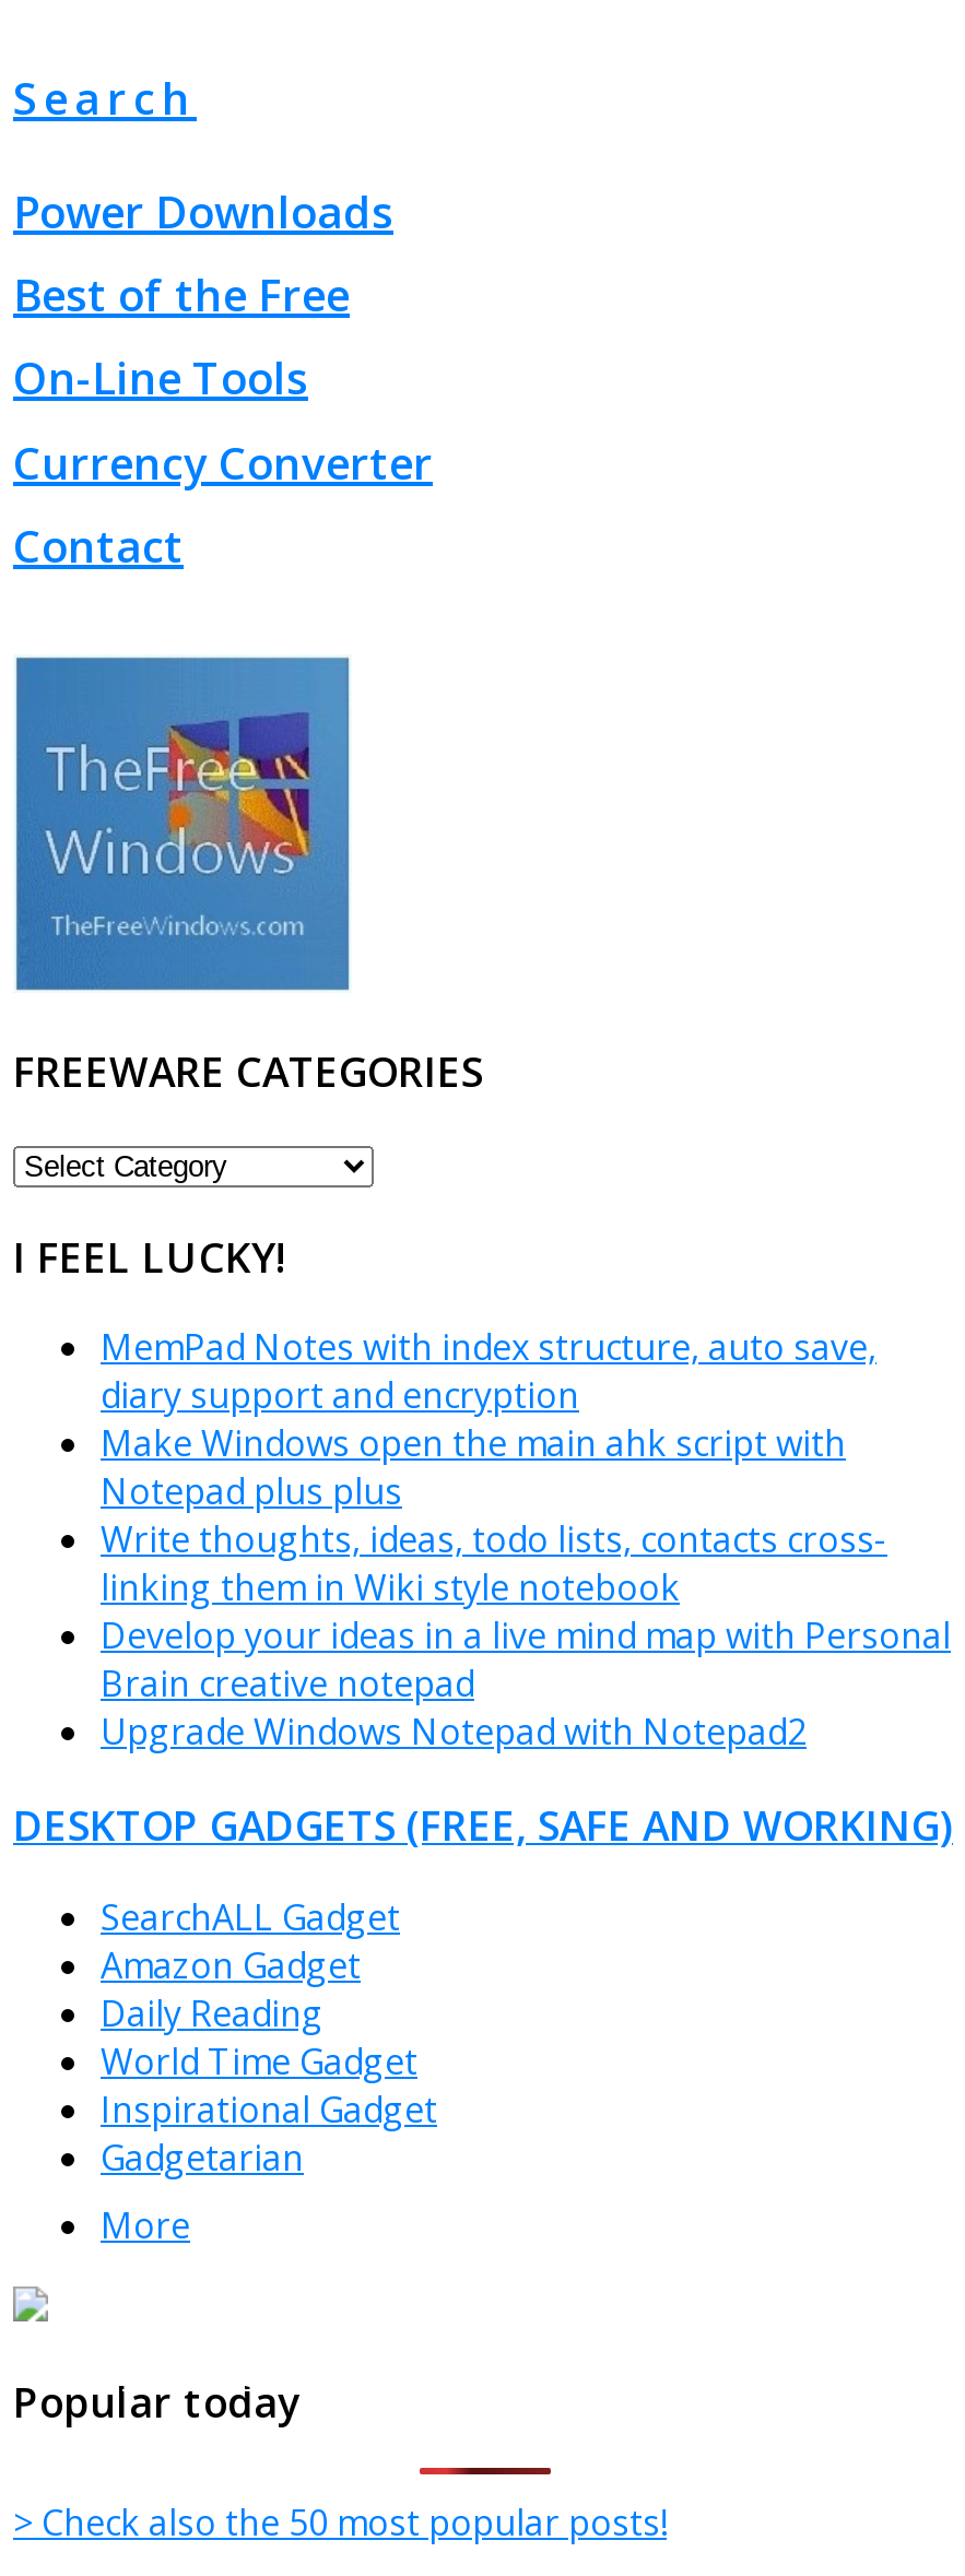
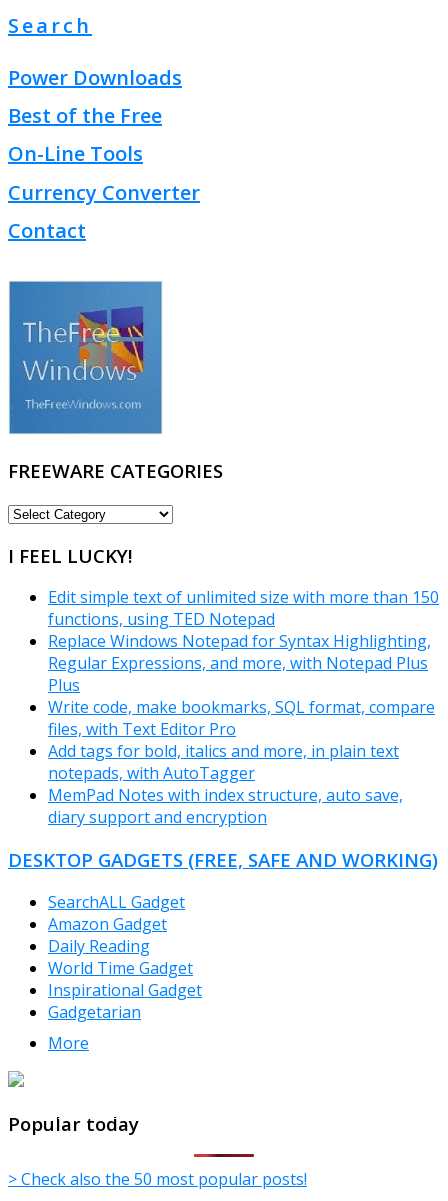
none -> [48,586,439,784] Edit simple text of unlimited size with more than 150 | functions, using TED Notepad | Replace Windows Notepad for Syntax Highlighting, | Regular Expressions, and more, with Notepad Plus | Plus | Write code, make bookmarks, SQL format, compare | files, with Text Editor Pro | Add tags for bold, italics and more, in plain text | notepads, with AutoTagger
moved [101,1324,876,1420] -> [48,784,403,828]: MemPad Notes with index structure, auto save, | diary support and encryption
[101,1420,951,1756] Make Windows open the main ahk script with | Notepad plus plus | Write thoughts, ideas, todo lists, contacts cross- | linking them in Wiki style notebook | Develop your ideas in a live mind map with Personal | Brain creative notepad | Upgrade Windows Notepad with Notepad2 -> none

